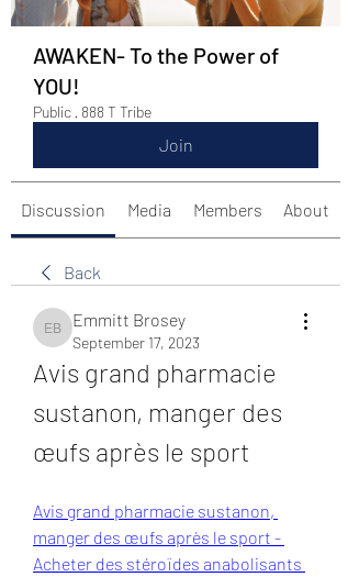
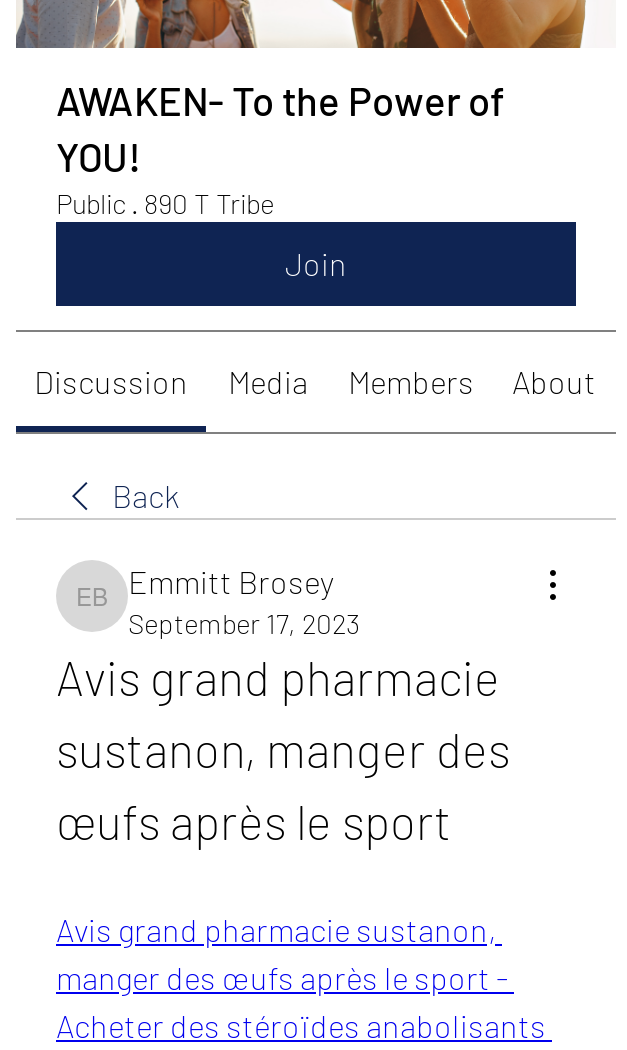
[33,102,151,121] Public 888 T Tribe -> [56,186,274,220] Public 890 T Tribe

